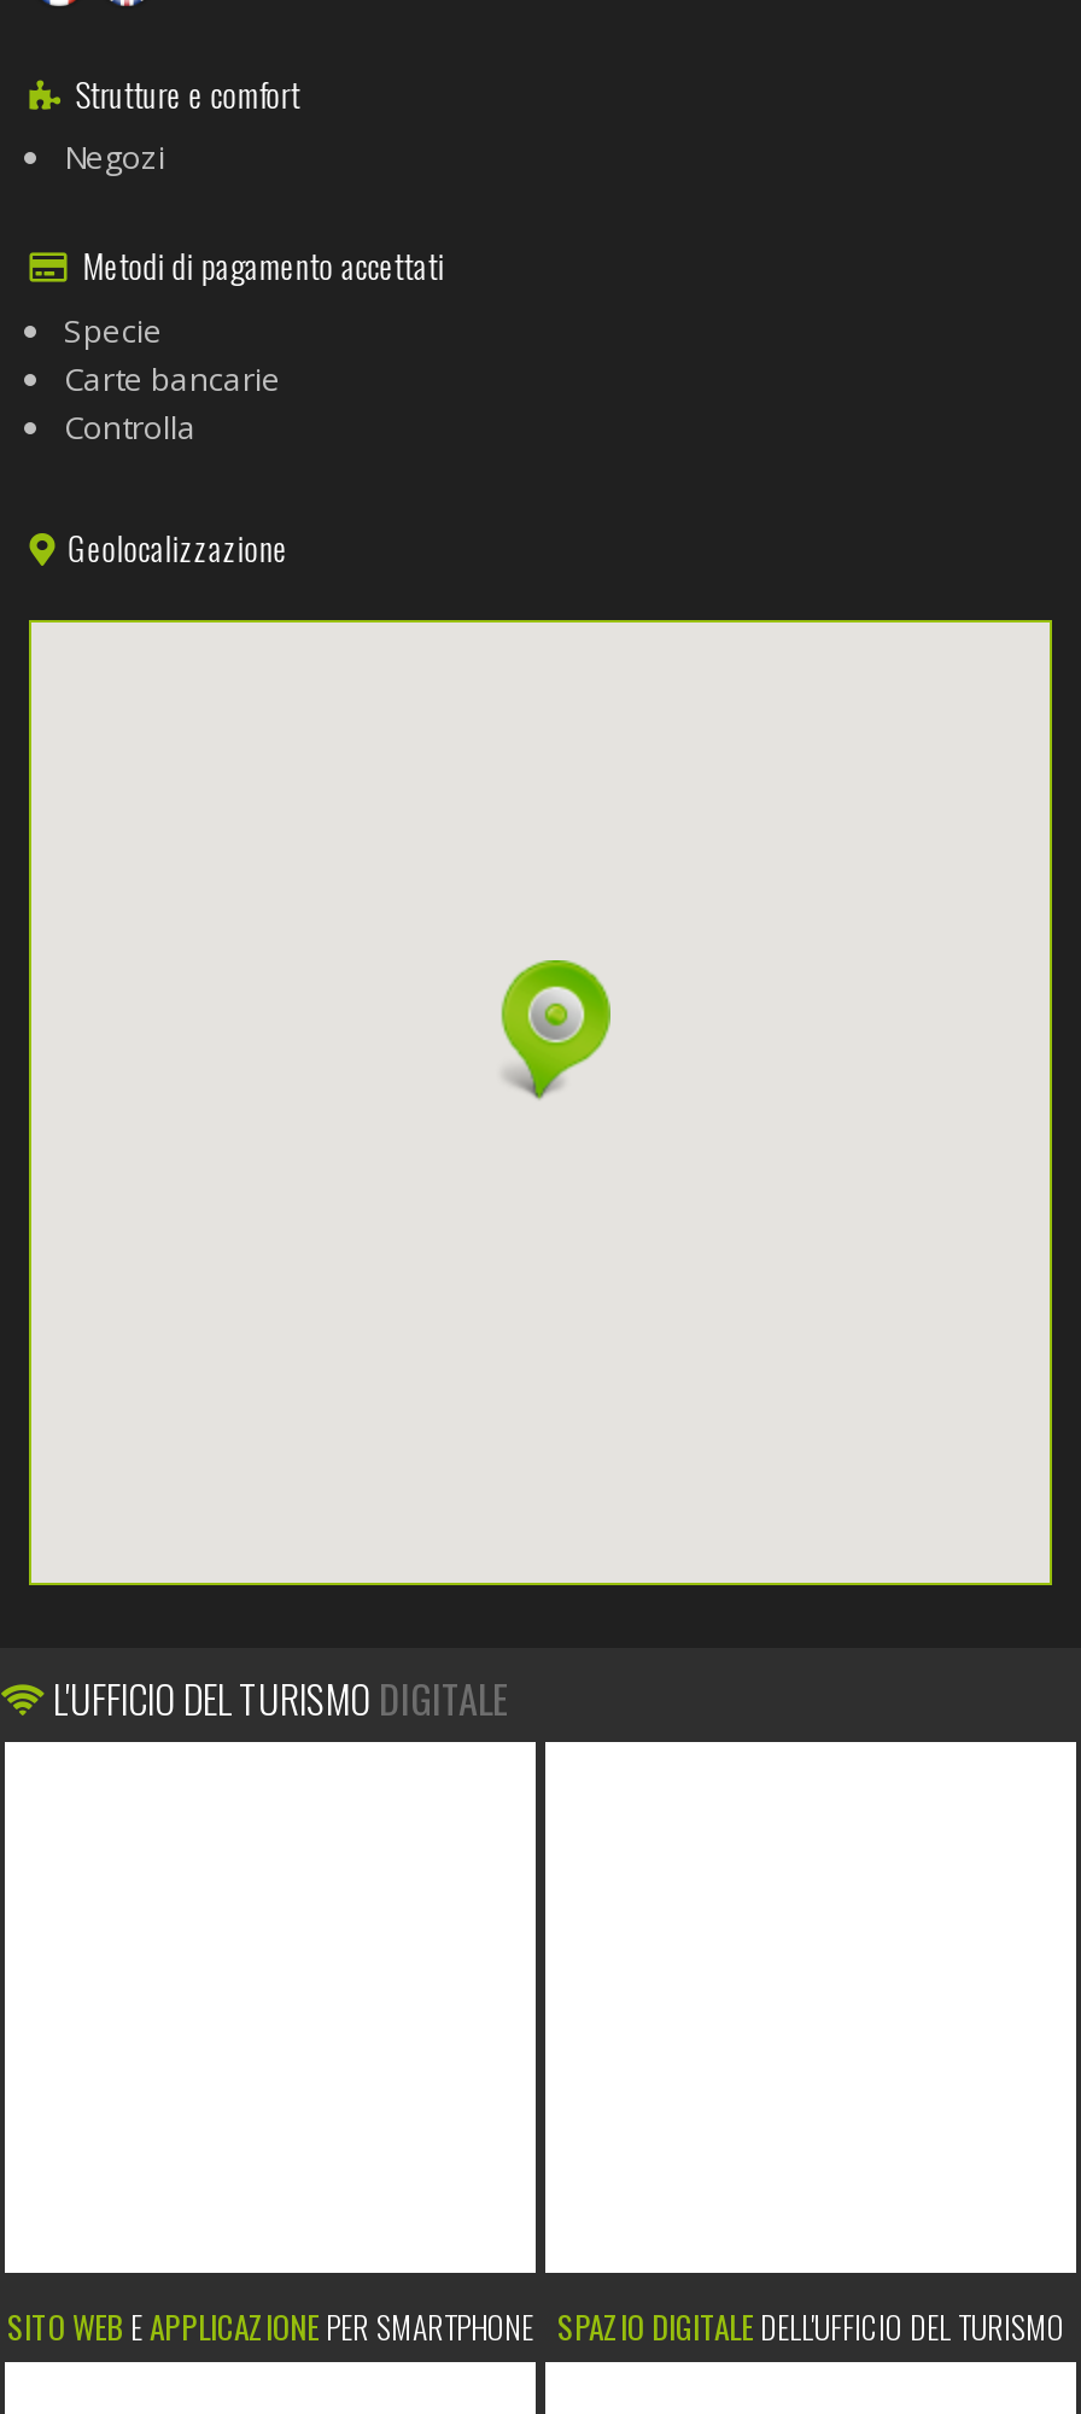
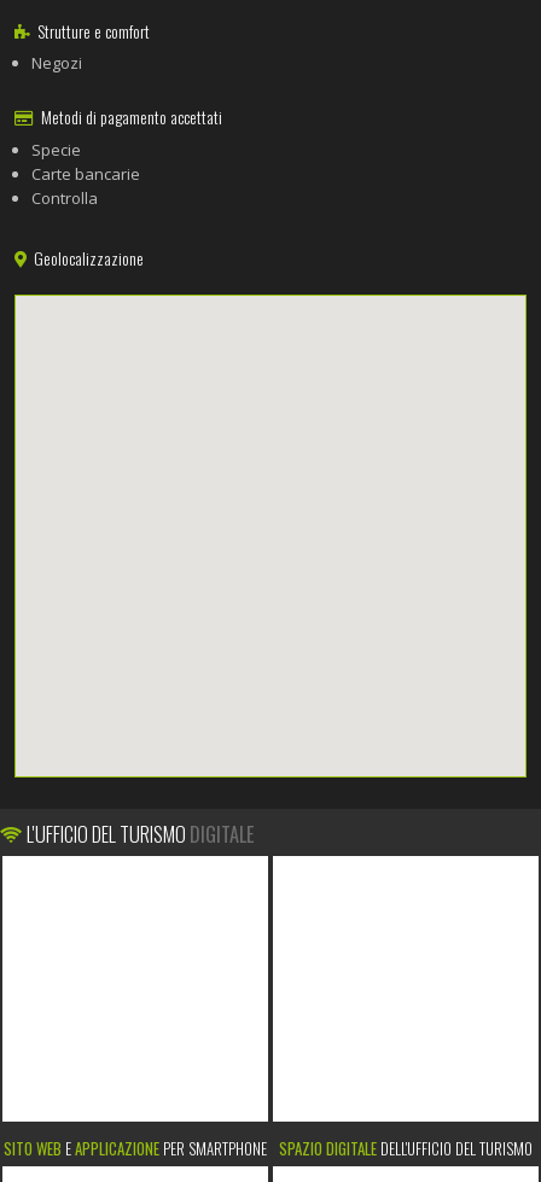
[499,958,613,1100] [image] -> none

